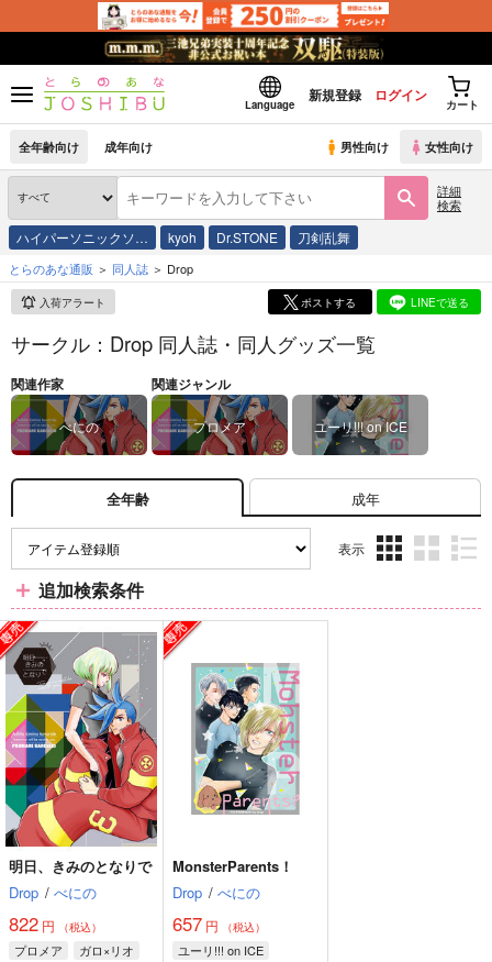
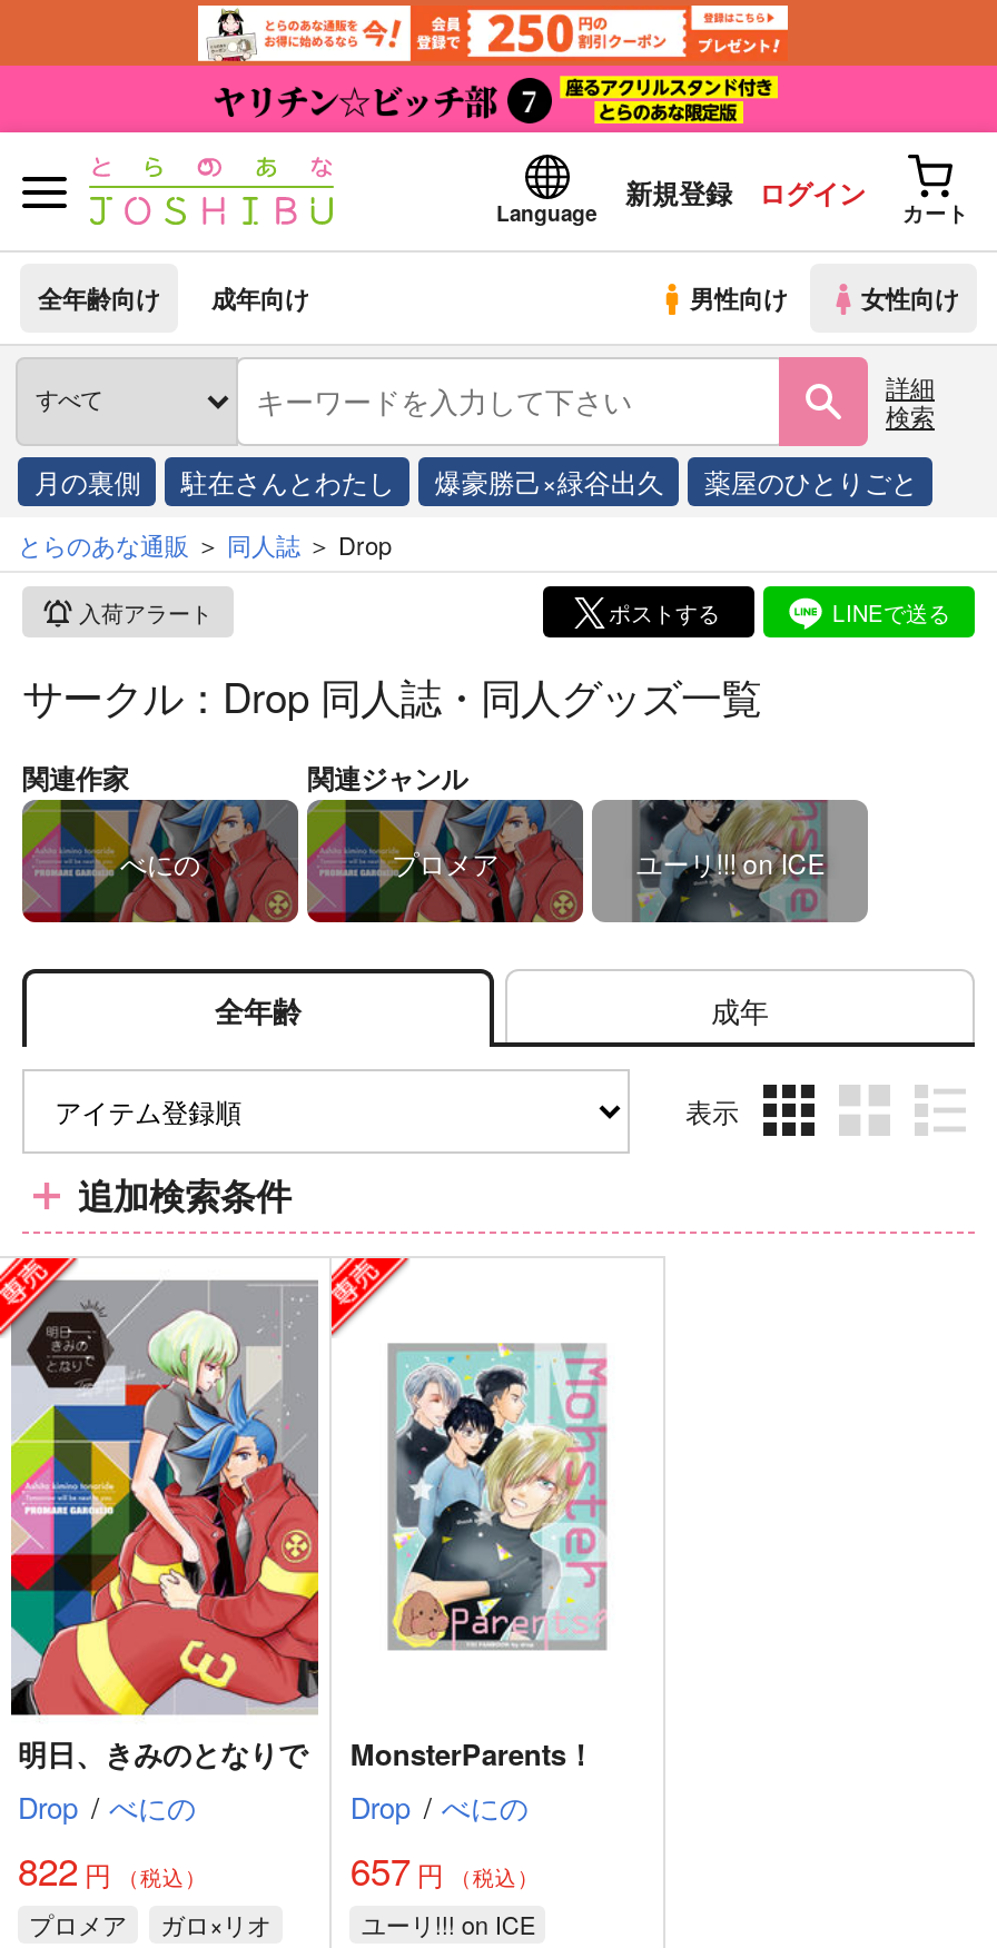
[3,31,489,66] [image] -> [7,63,990,135] [image]
[17,228,351,246] ハイパーソニックソ… | kyoh | Dr.STONE | 刀剣乱舞 -> [34,462,918,500] 月の裏側 | 駐在さんとわたし | 爆豪勝己×緑谷出久 | 薬屋のひとりごと

